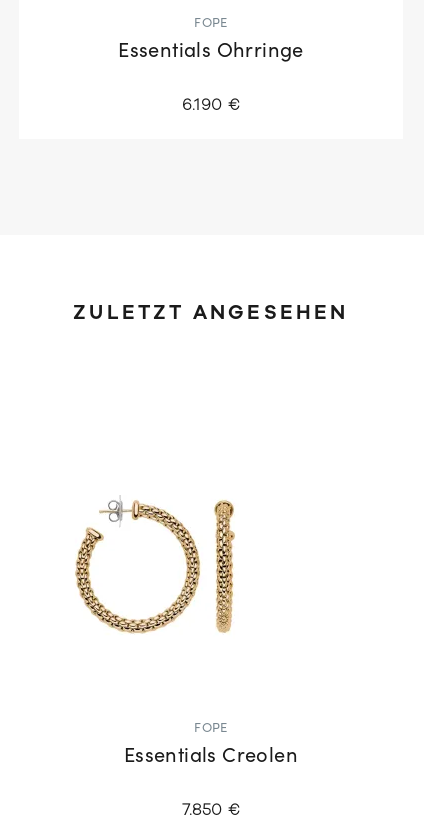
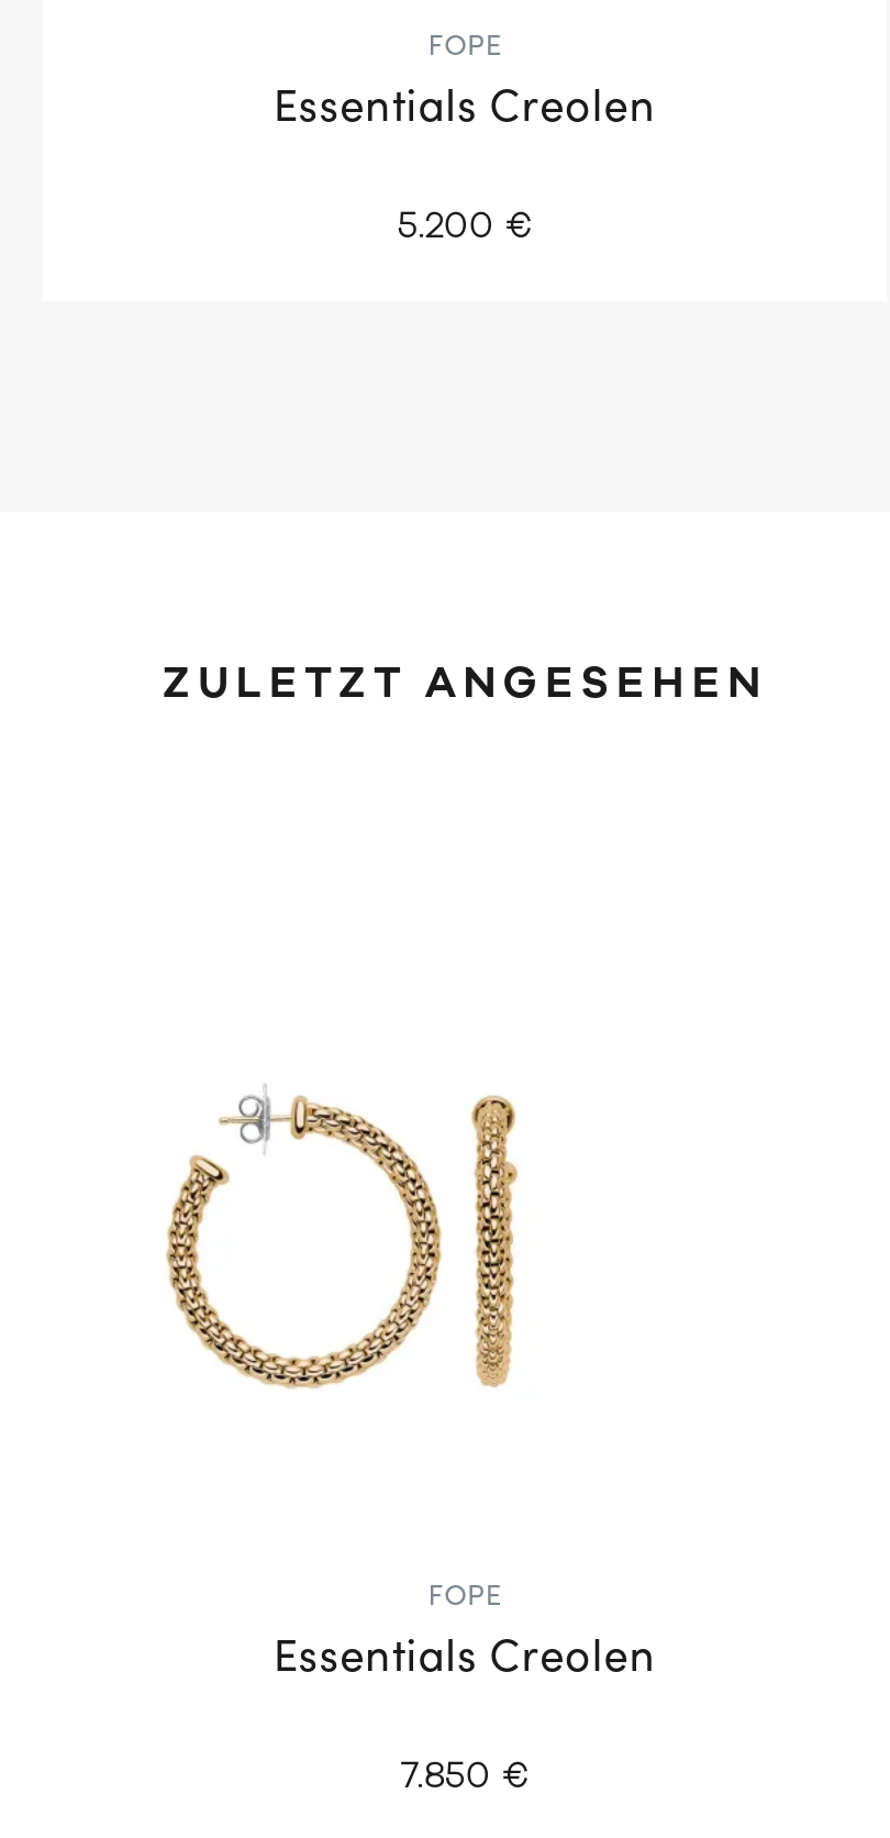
[118,43,304,63] Essentials Ohrringe -> [273,91,656,135] Essentials Creolen
[182,94,240,116] 6.190 € -> [397,203,533,252] 5.200 €

